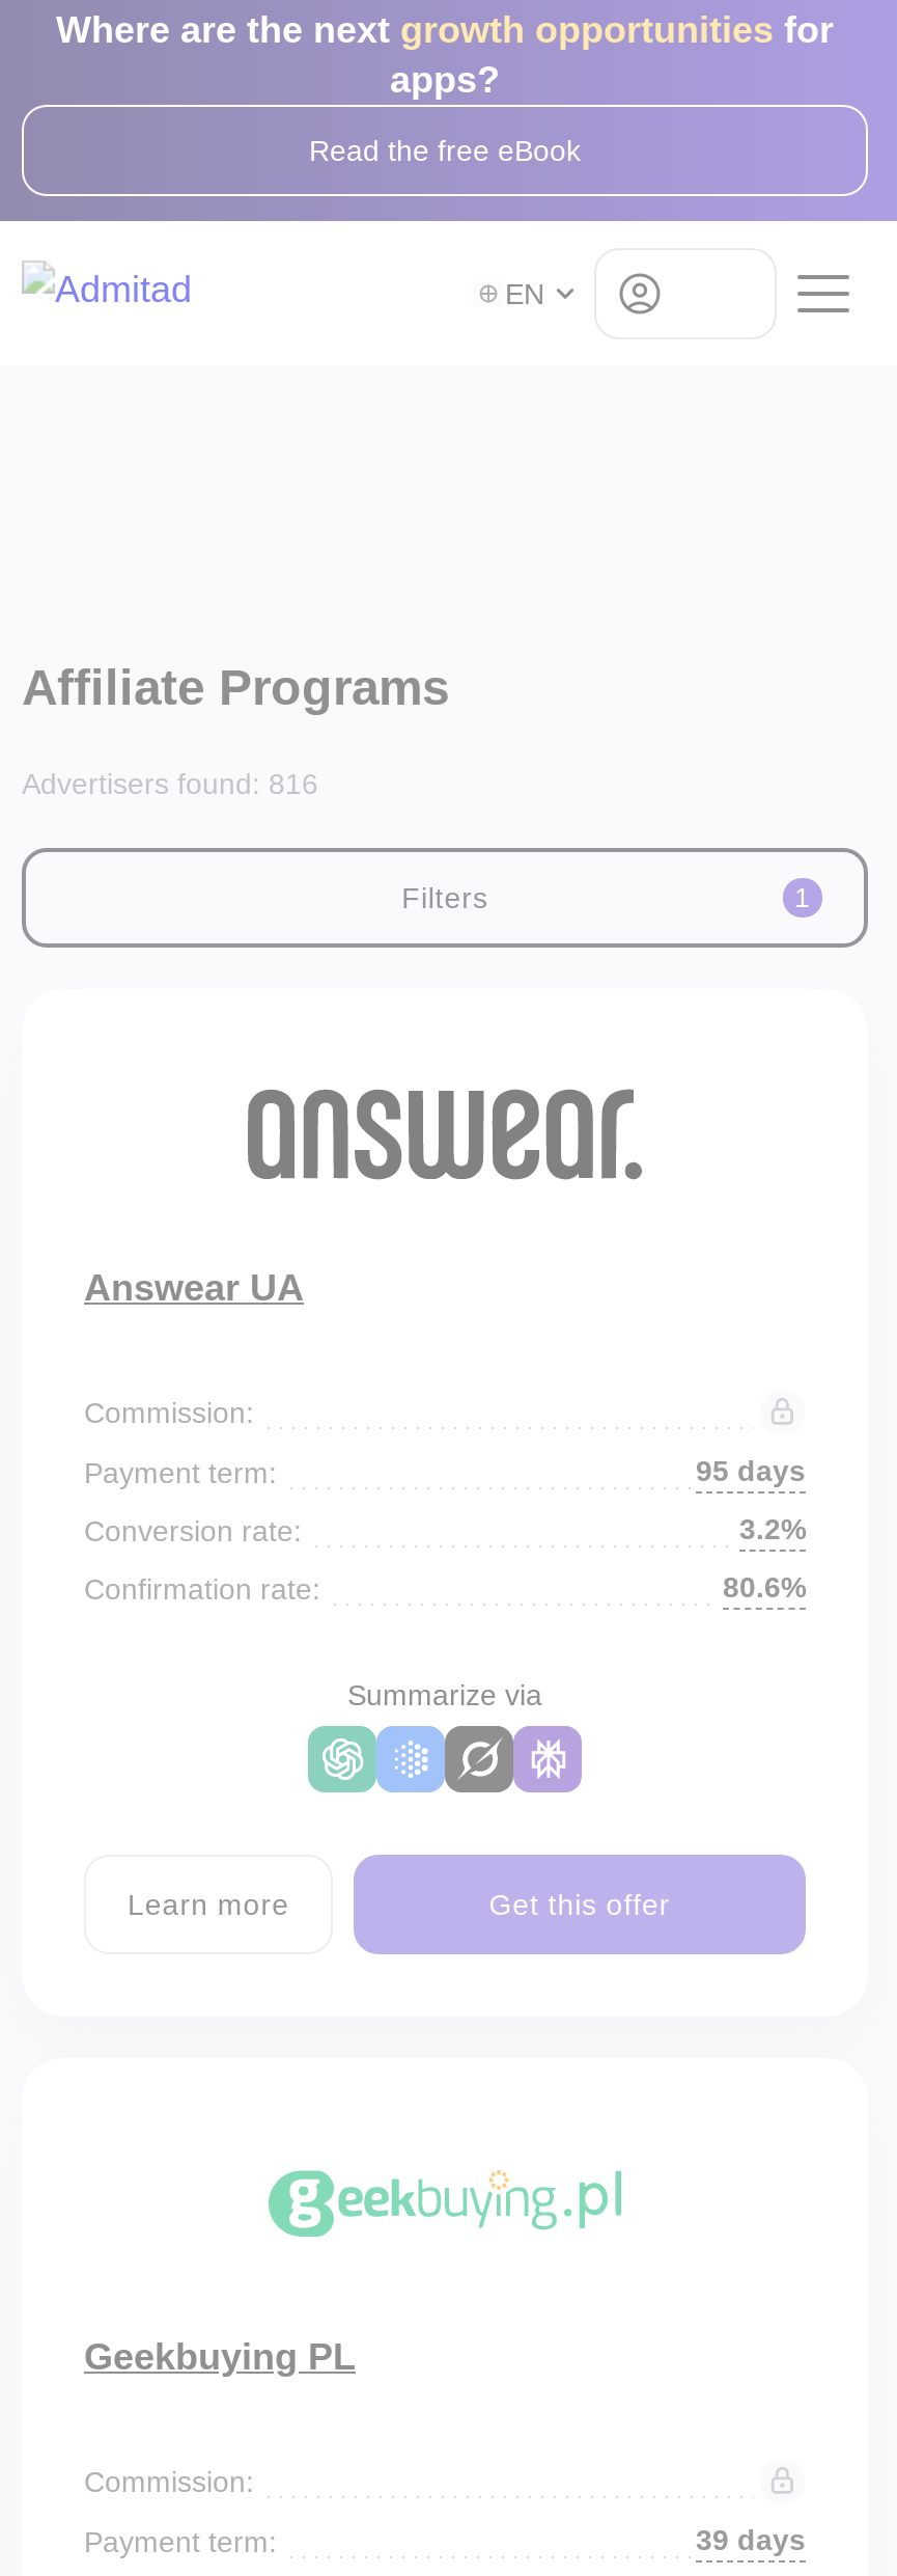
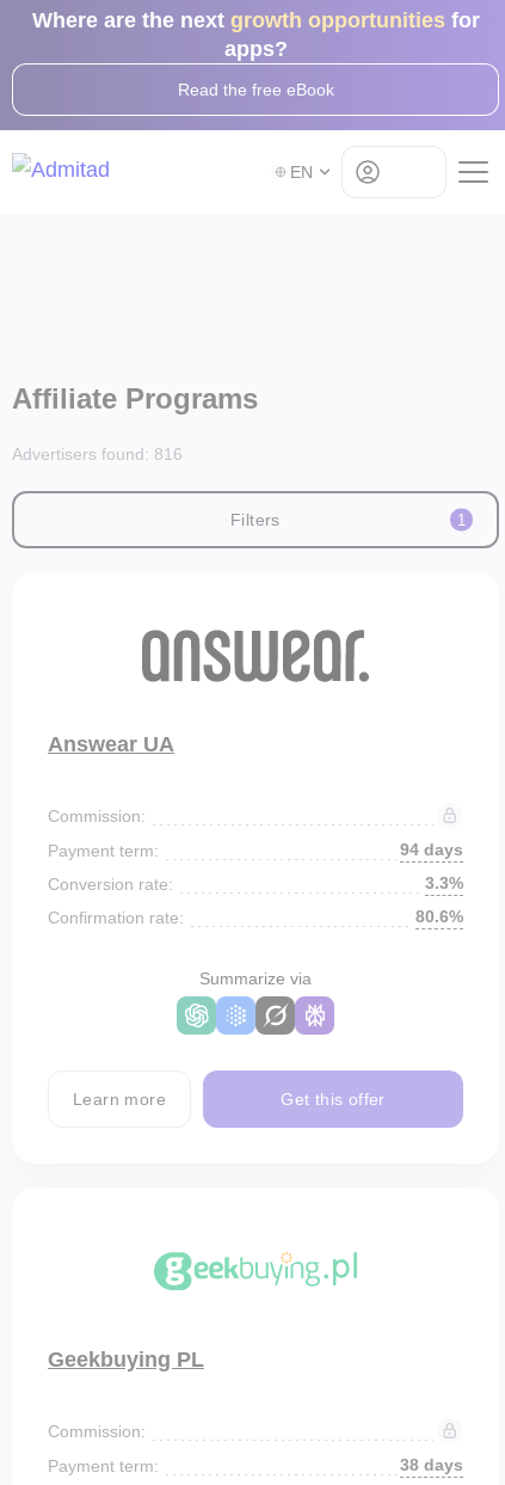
[696,1454,806,1487] 95 days -> [400,840,463,859] 94 days
[739,1512,806,1545] 3.2% -> [425,873,463,892] 3.3%
[696,2523,806,2556] 39 days -> [400,1455,463,1474] 38 days

